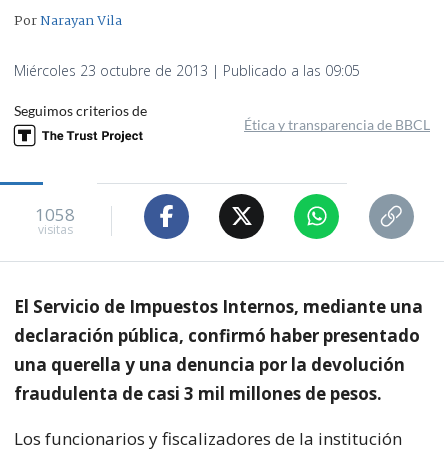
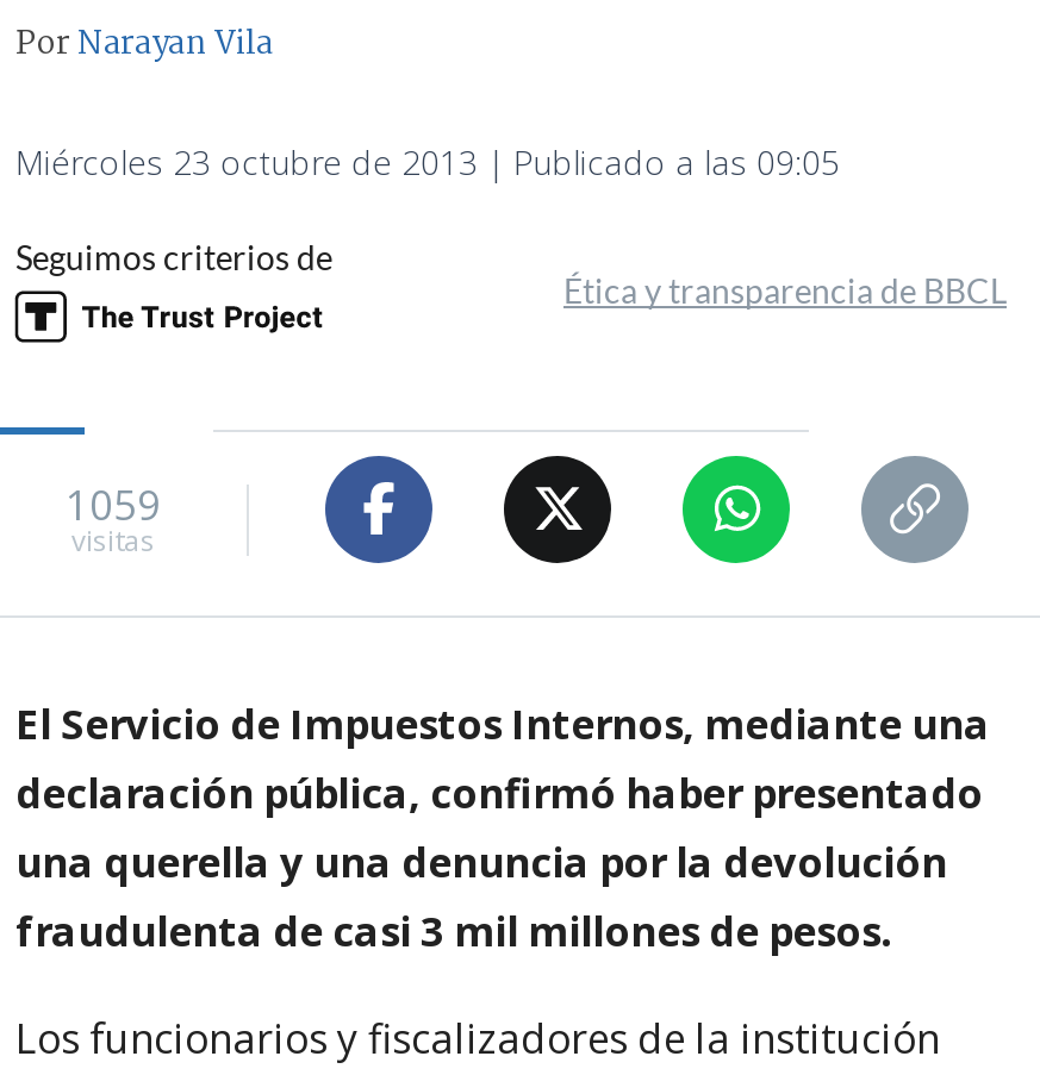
[35,203,75,226] 1058 -> [66,478,161,533] 1059

